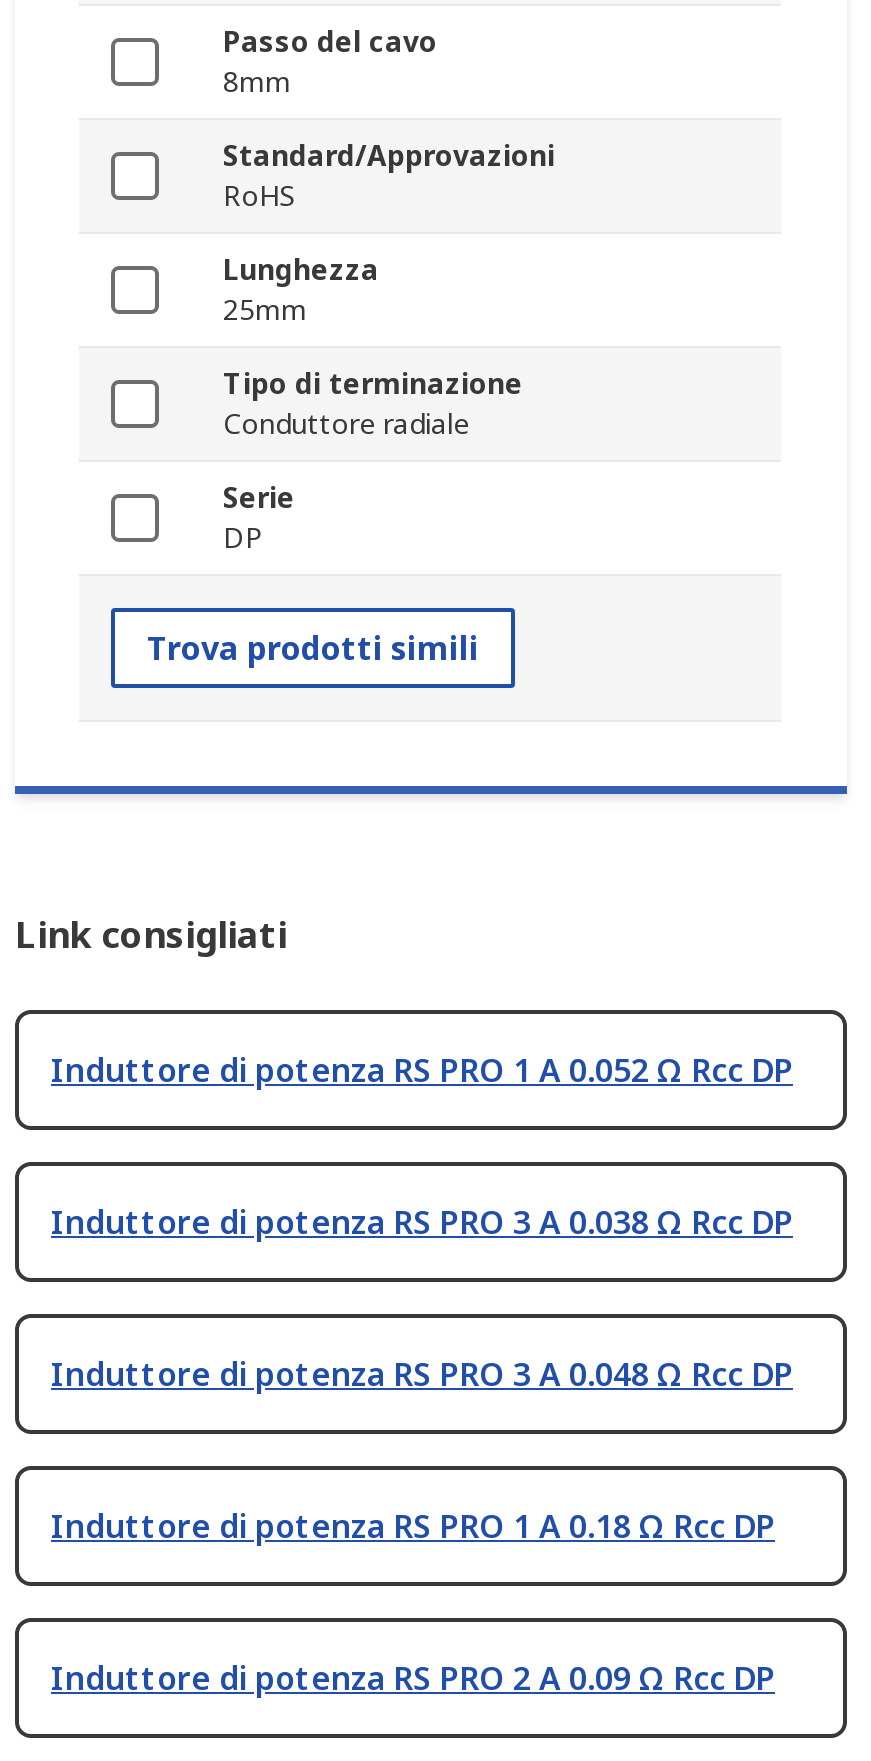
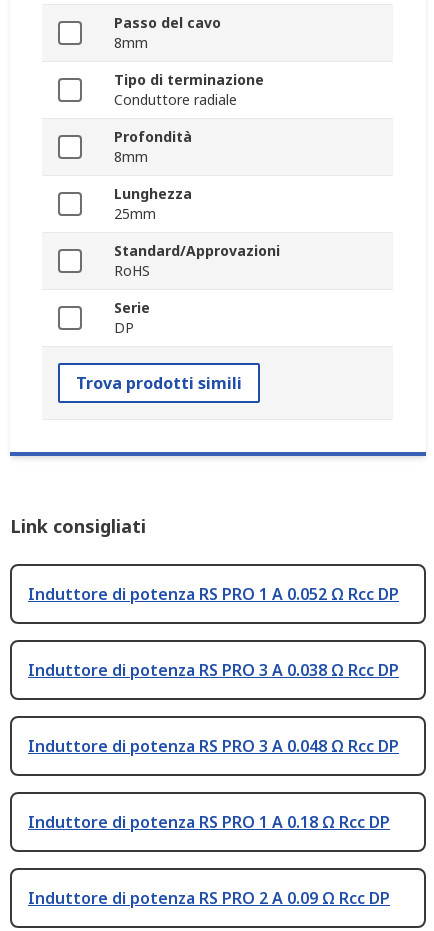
moved [223,137,555,329] -> [114,184,280,280]: Lunghezza | 25mm | Standard/Approvazioni | RoHS
moved [223,365,523,443] -> [114,70,264,109]: Tipo di terminazione | Conduttore radiale
none -> [114,127,192,166] Profondità | 8mm

